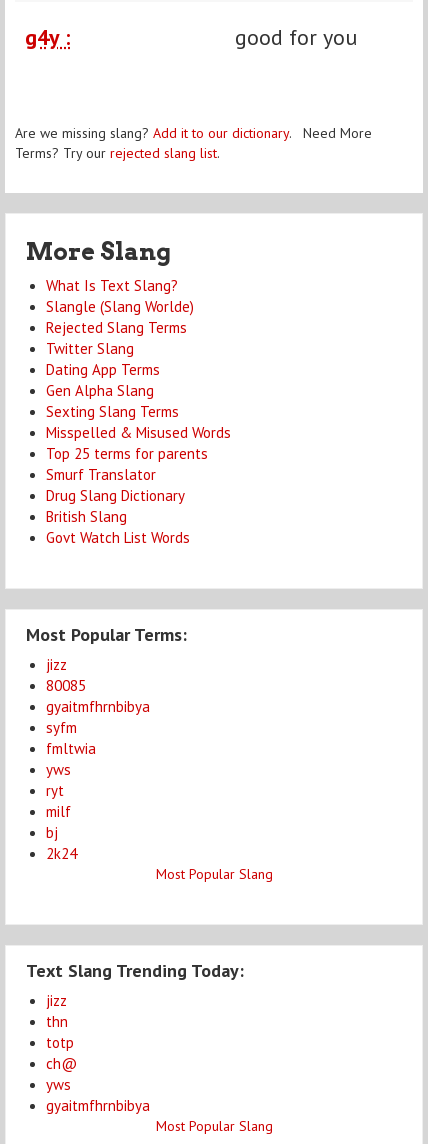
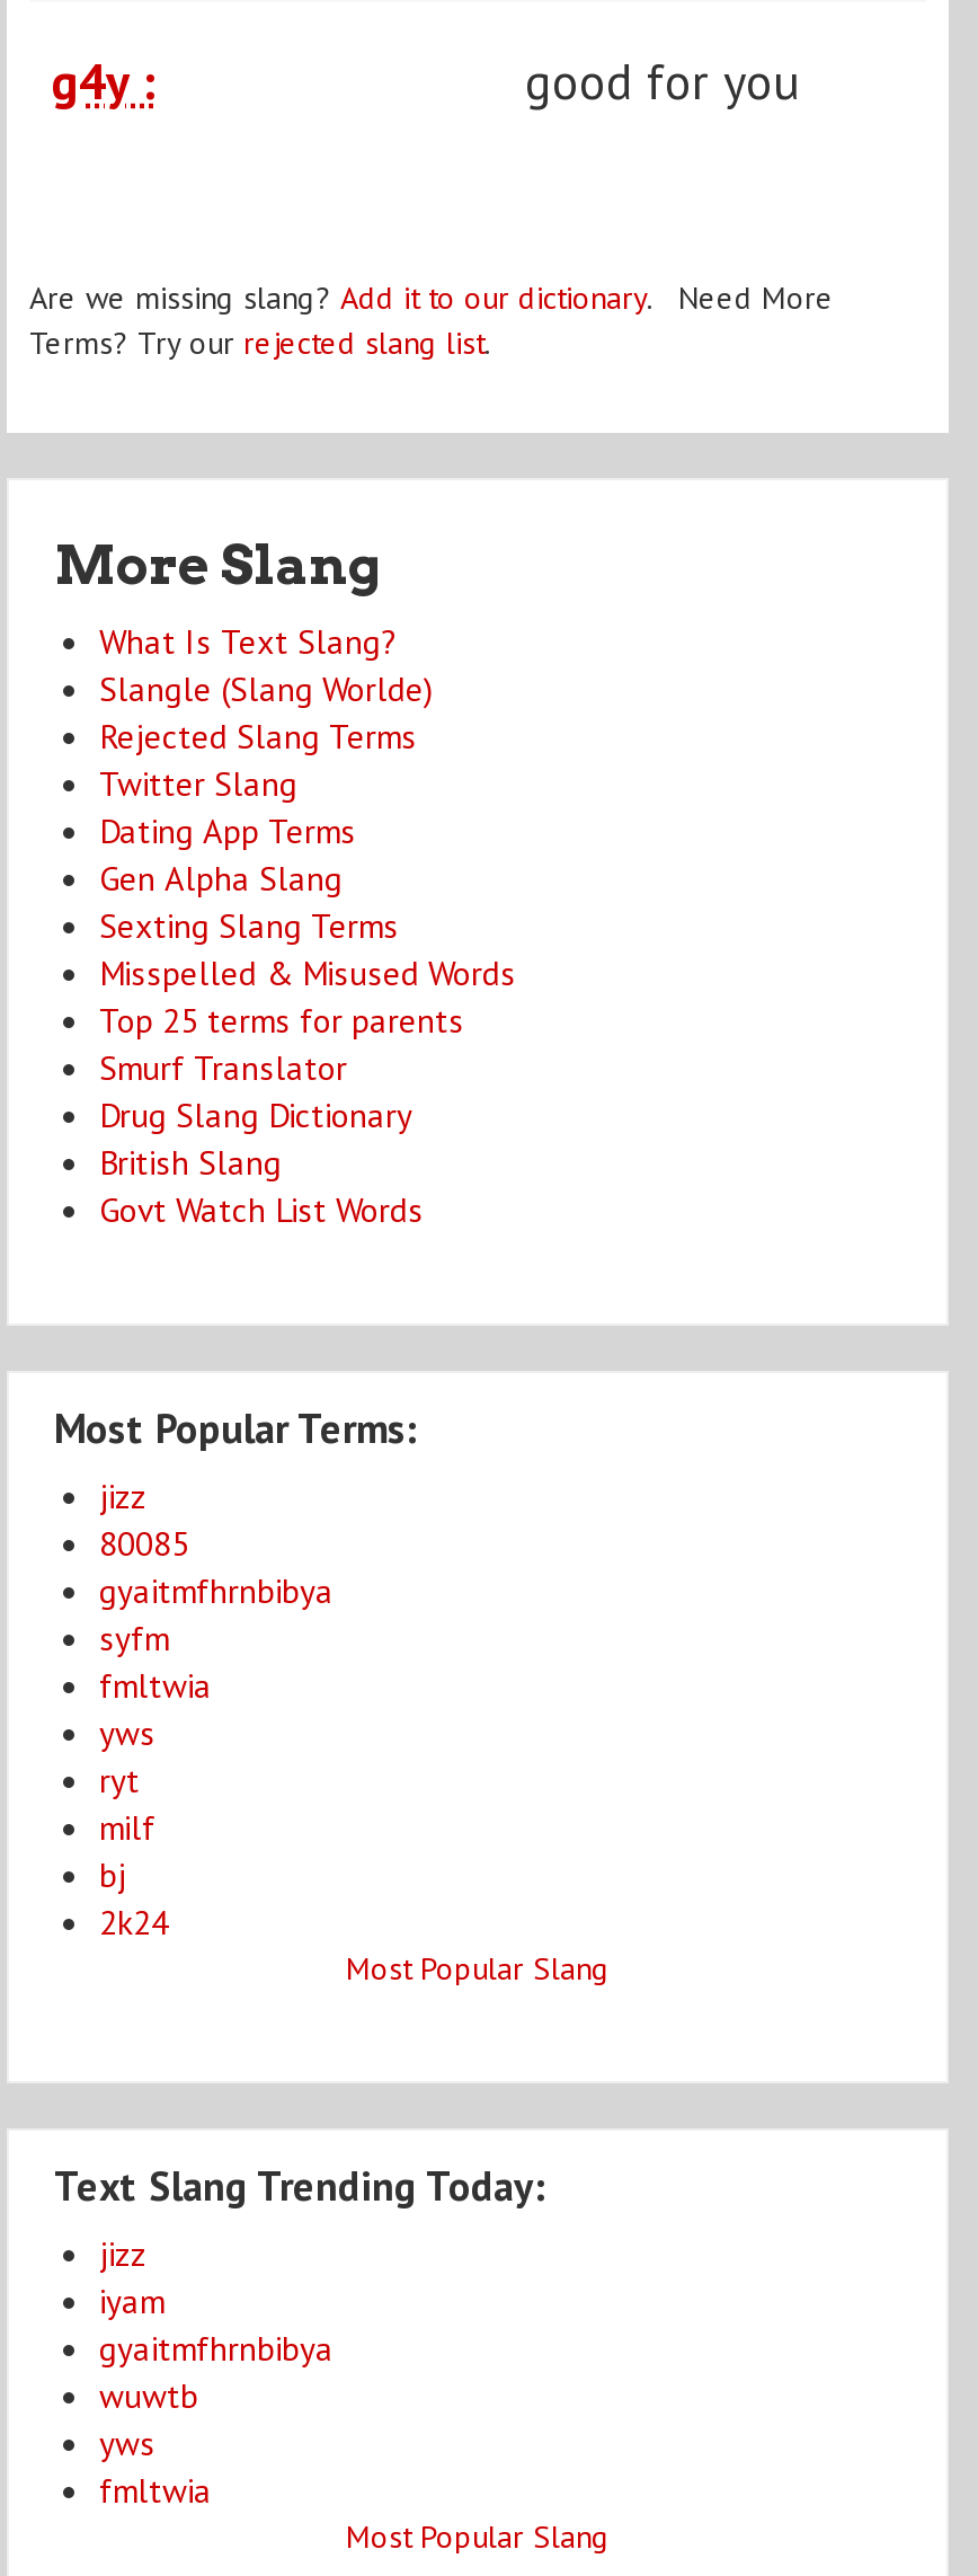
[46,1012,77,1073] thn | totp | ch@ -> [99,2279,334,2417] iyam | gyaitmfhrnbibya | wuwtb
[46,1096,150,1115] gyaitmfhrnbibya -> [99,2468,212,2511] fmltwia

